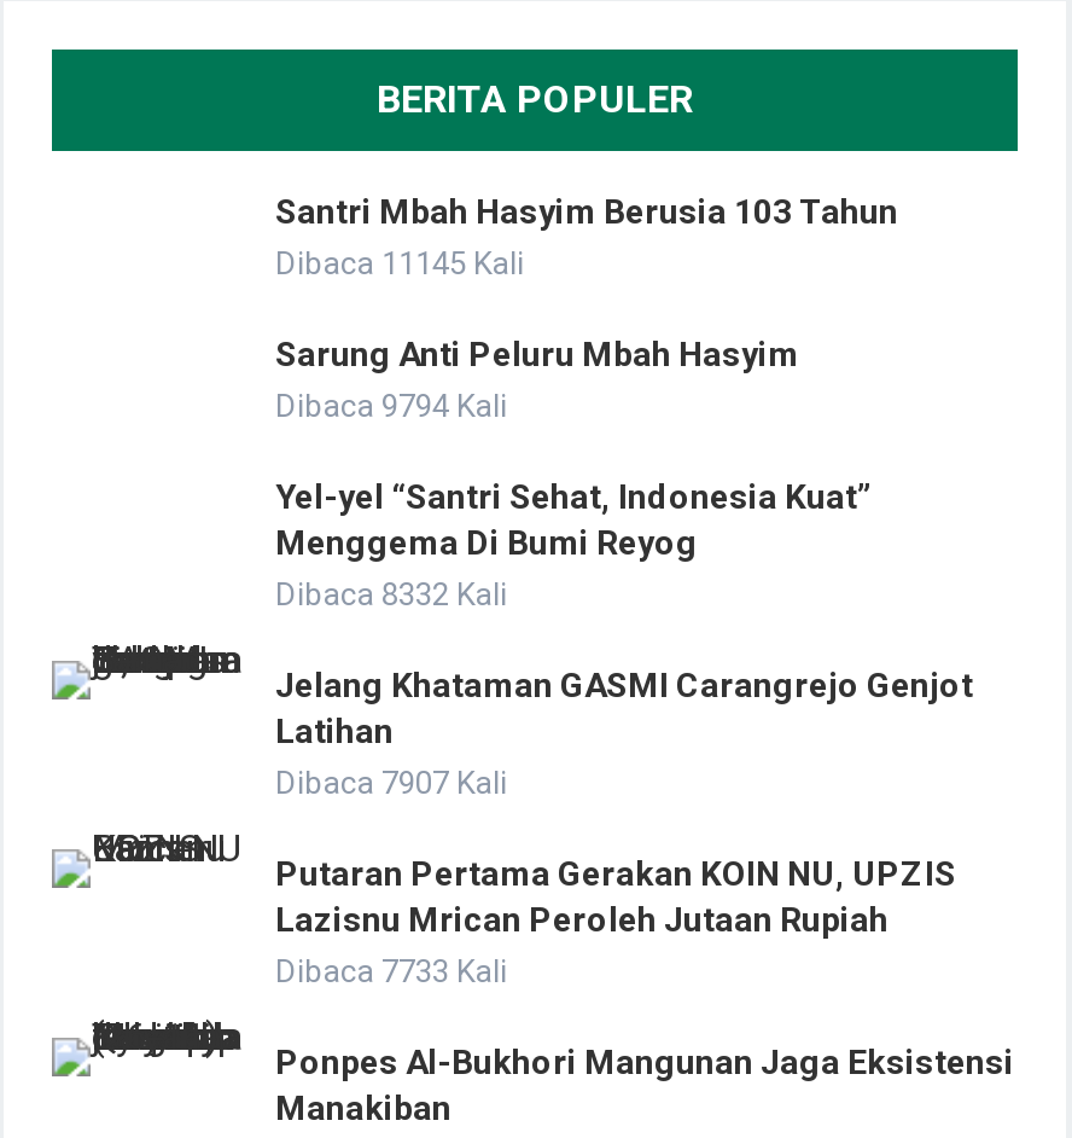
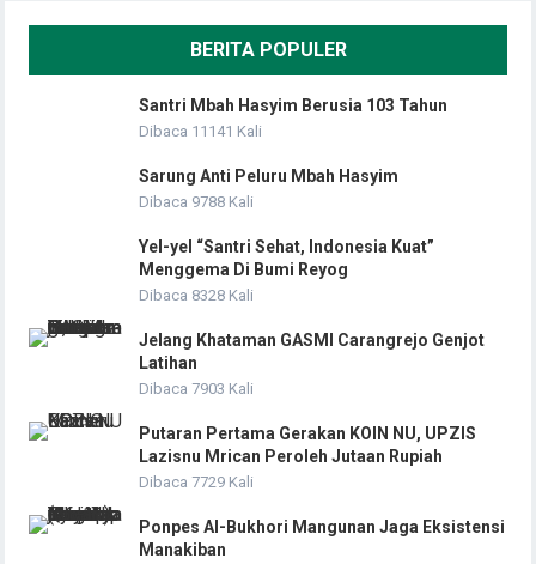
[275,246,524,282] Dibaca 11145 Kali -> [139,122,263,140] Dibaca 11141 Kali
[275,389,507,425] Dibaca 9794 Kali -> [139,193,254,211] Dibaca 9788 Kali
[275,577,507,613] Dibaca 8332 Kali -> [139,286,254,304] Dibaca 8328 Kali
[275,765,507,802] Dibaca 7907 Kali -> [139,379,254,397] Dibaca 7903 Kali
[275,954,507,990] Dibaca 7733 Kali -> [139,473,254,491] Dibaca 7729 Kali

